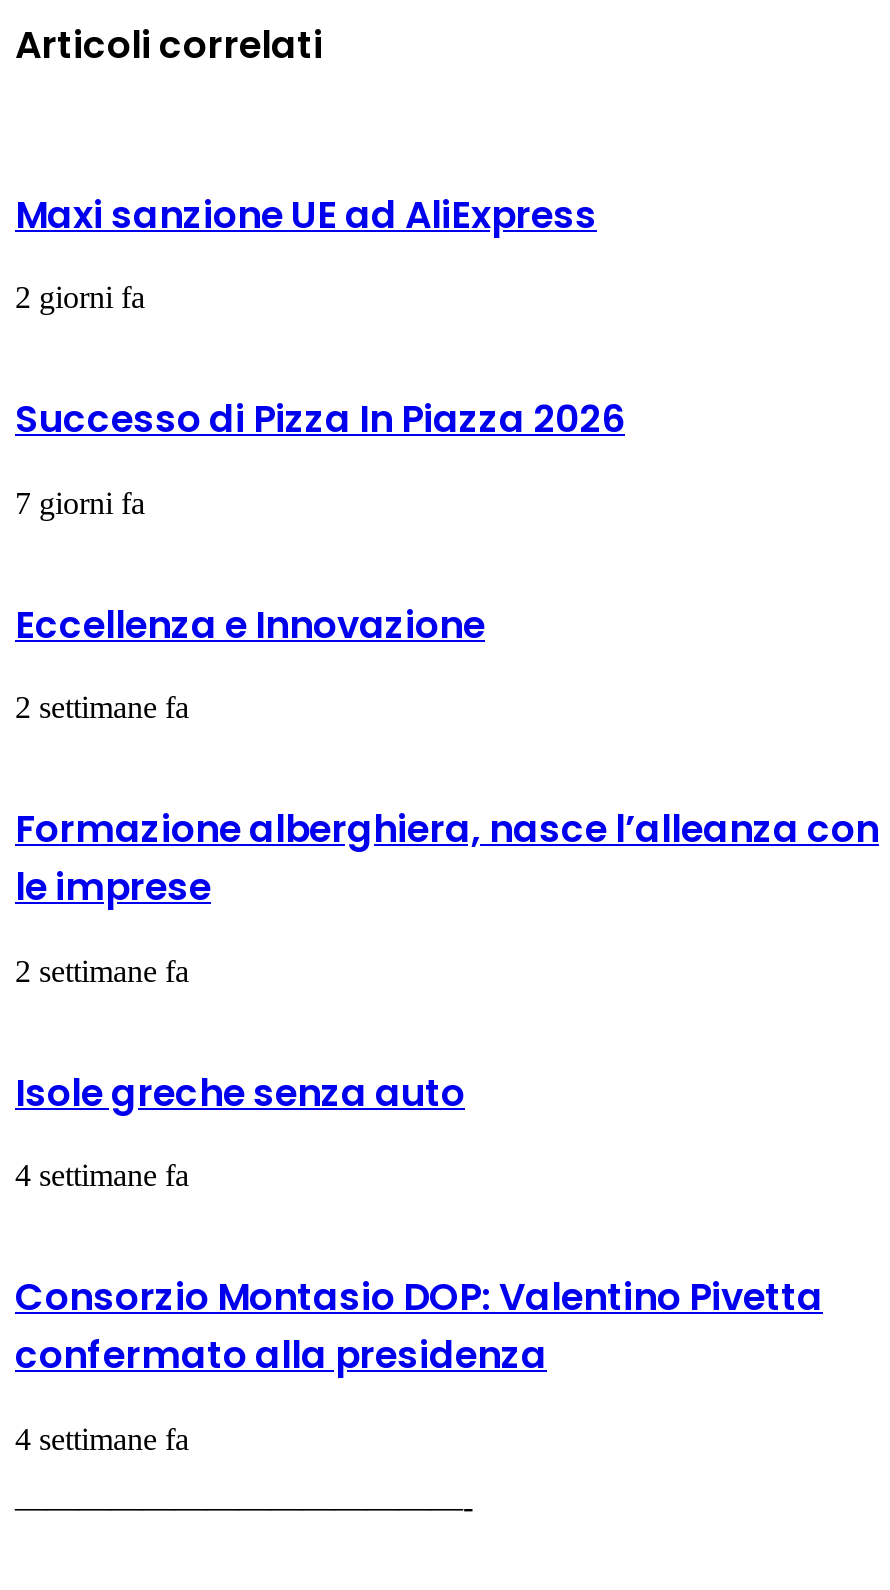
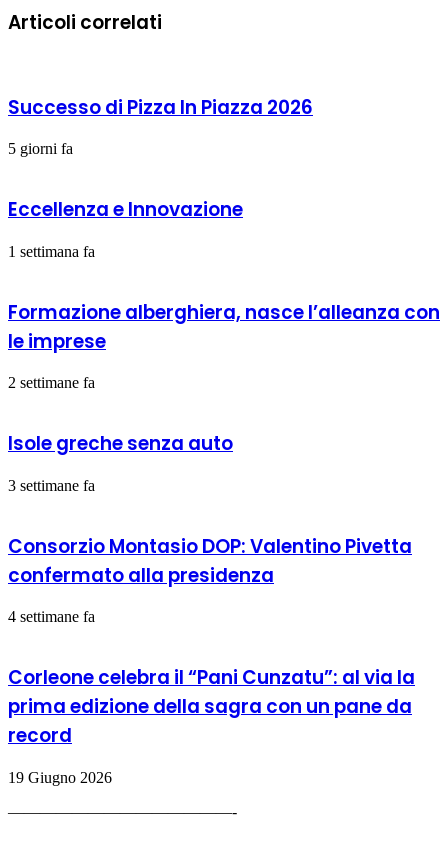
[15,188,597,315] Maxi sanzione UE ad AliExpress | 2 giorni fa -> none
moved [15,392,625,446] -> [8,94,313,121]: Successo di Pizza In Piazza 2026
[15,486,145,520] 7 giorni fa -> [8,140,73,157] 5 giorni fa
moved [15,597,485,651] -> [8,196,243,223]: Eccellenza e Innovazione
[15,691,189,725] 2 settimane fa -> [8,243,95,260] 1 settimana fa
moved [15,802,879,1119] -> [8,299,440,457]: Formazione alberghiera, nasce l’alleanza con | le imprese | 2 settimane fa | Isole greche senza auto
[15,1158,189,1192] 4 settimane fa -> [8,477,95,494] 3 settimane fa
moved [15,1270,823,1455] -> [8,532,412,625]: Consorzio Montasio DOP: Valentino Pivetta | confermato alla presidenza | 4 settimane fa
none -> [8,664,415,786] Corleone celebra il “Pani Cunzatu”: al via la | prima edizione della sagra con un pane da | record | 19 Giugno 2026

